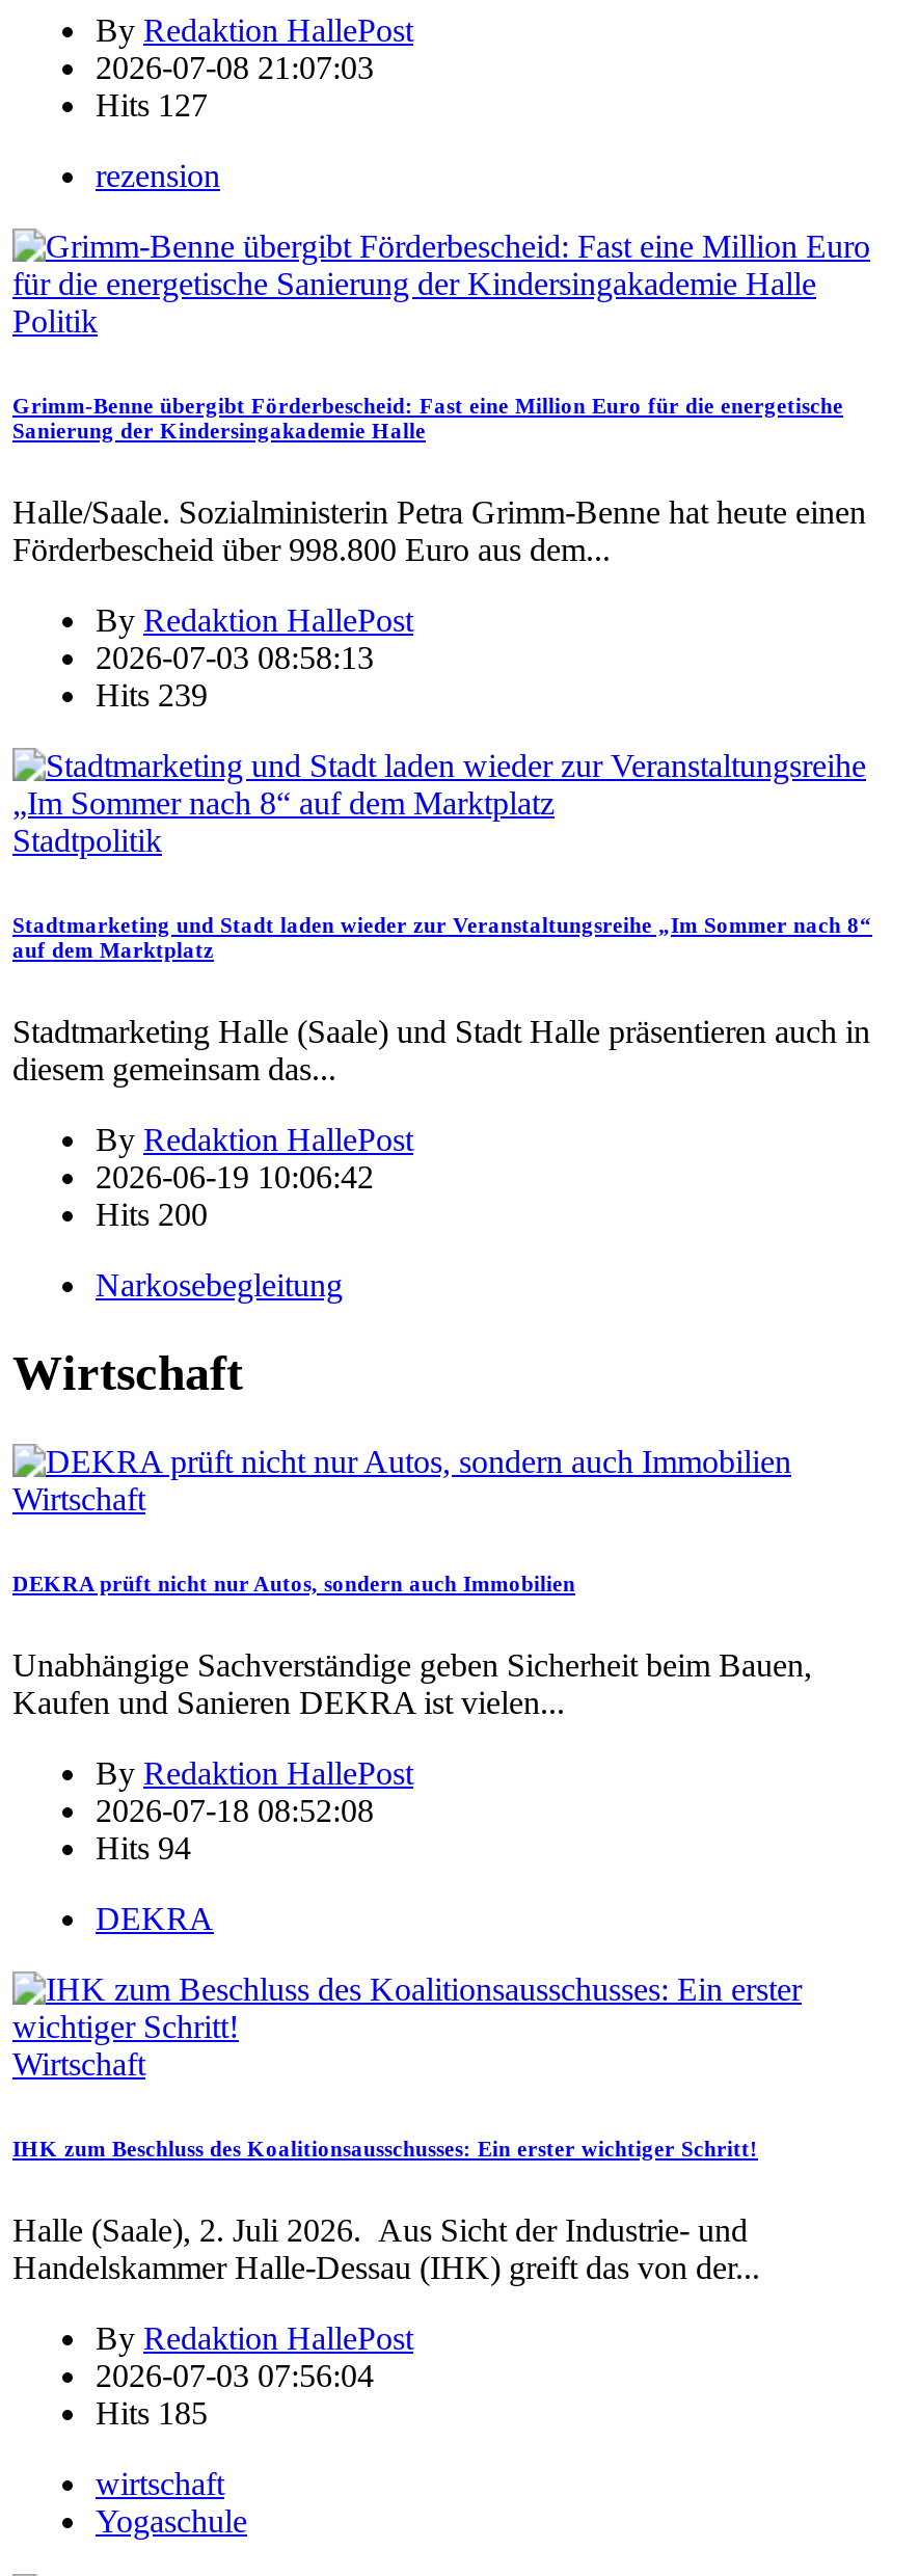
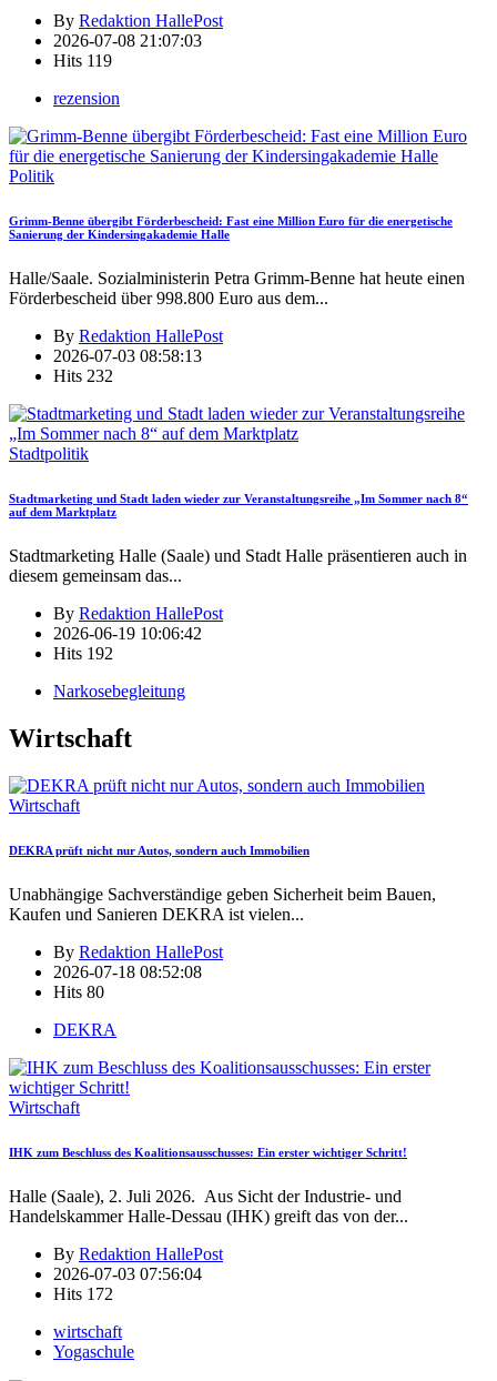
[96,87,208,123] Hits 127 -> [53,51,112,70] Hits 119
[96,677,208,713] Hits 239 -> [53,366,113,385] Hits 232
[96,1197,208,1232] Hits 200 -> [53,644,113,663] Hits 192
[96,1830,191,1865] Hits 94 -> [53,982,104,1001] Hits 80
[96,2395,208,2430] Hits 185 -> [53,1284,113,1303] Hits 172

